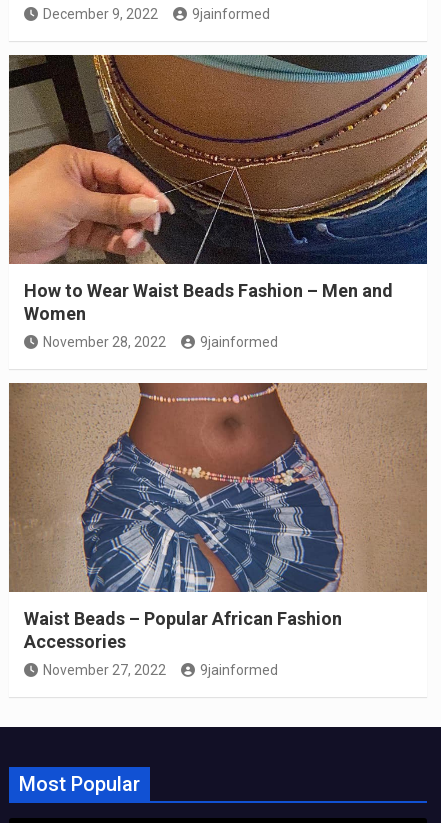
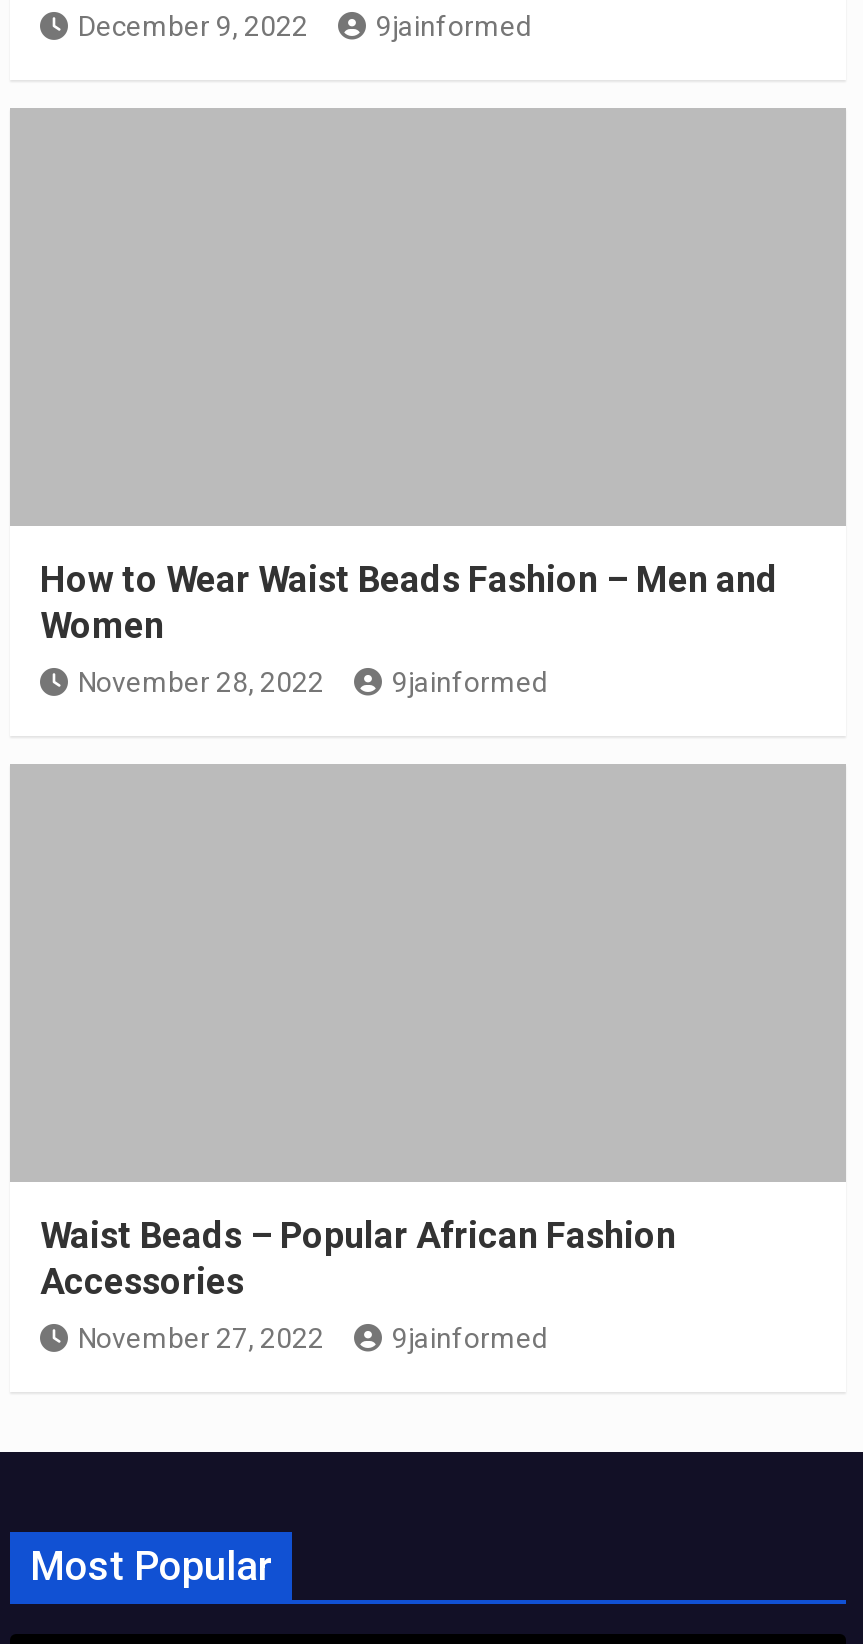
[9,55,427,264] [image] -> none
[9,383,427,592] [image] -> none

